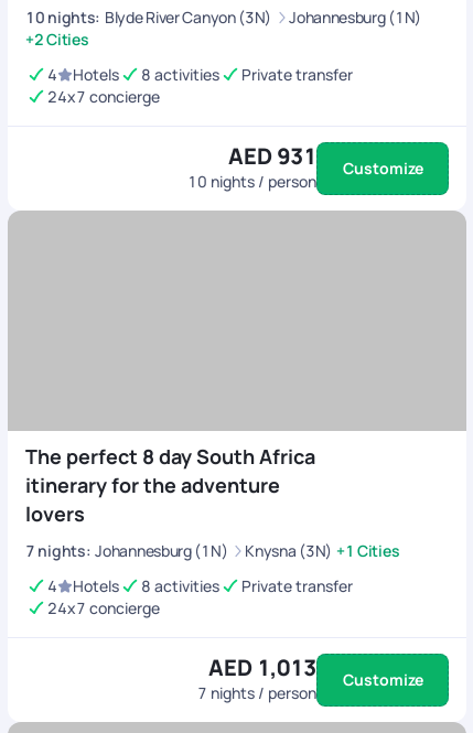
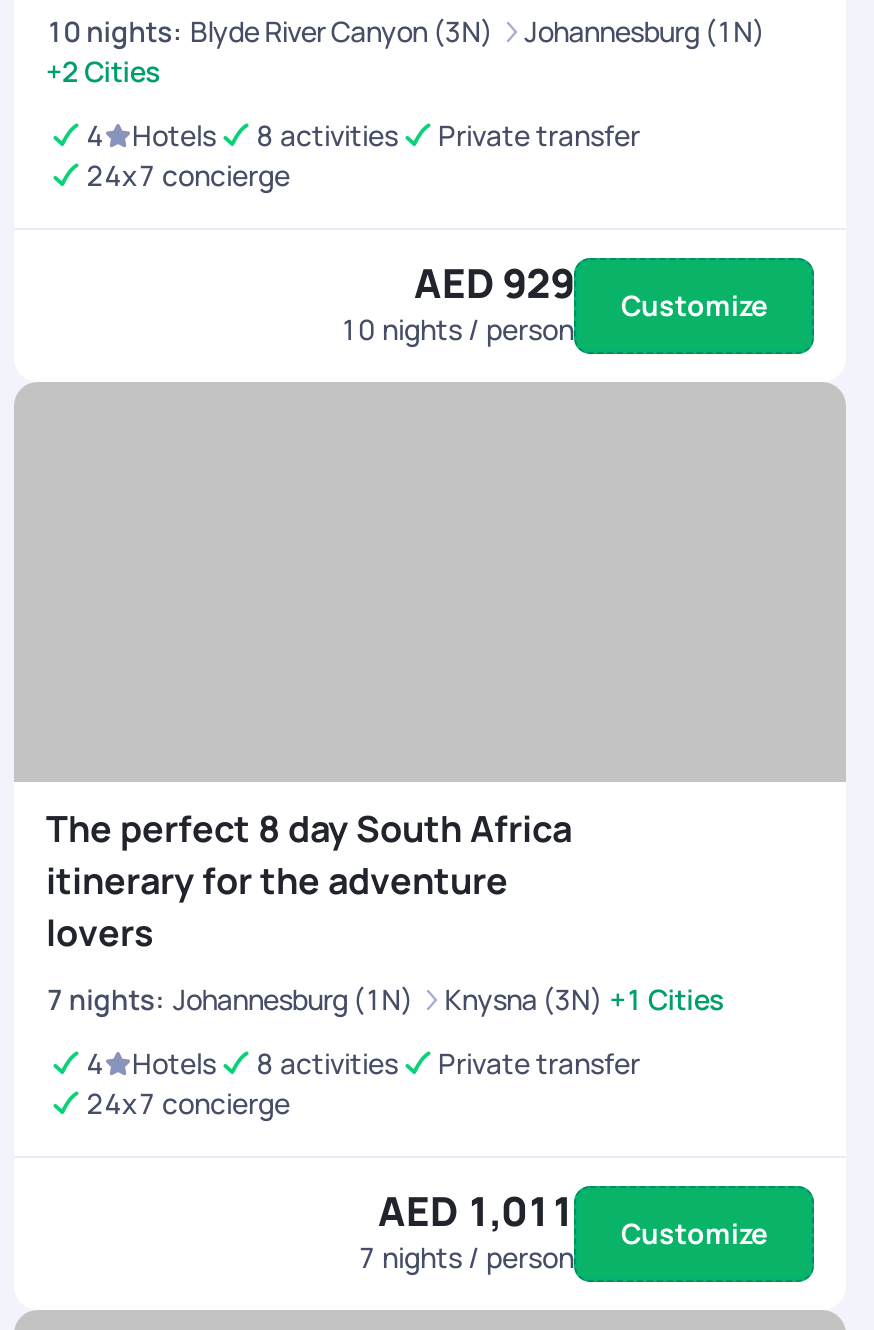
[228,141,423,179] AED 931 Customize -> [414,256,767,324] AED 929 Customize
[208,653,423,690] AED 1,013 Customize -> [378,1184,767,1252] AED 1,011 Customize

